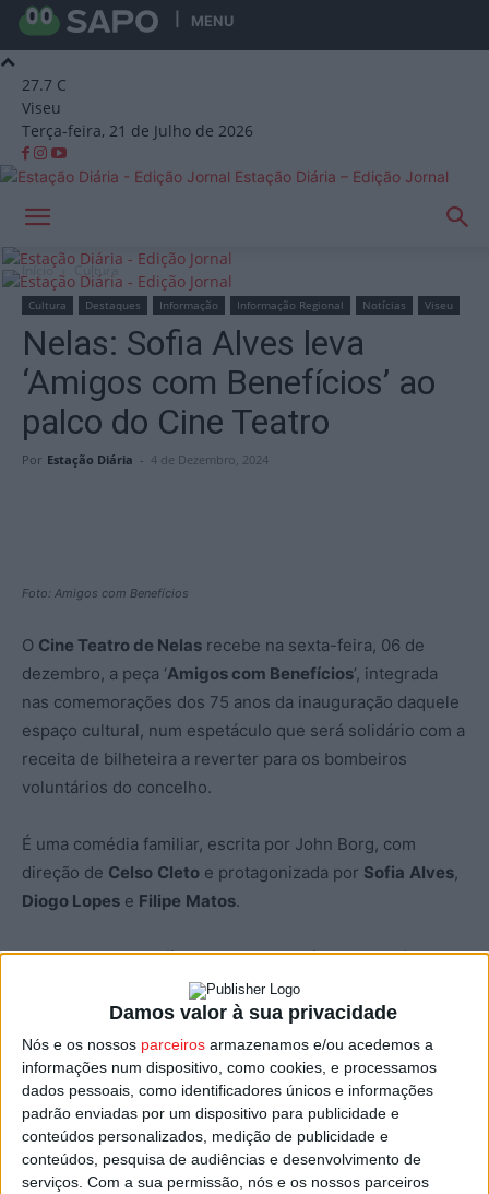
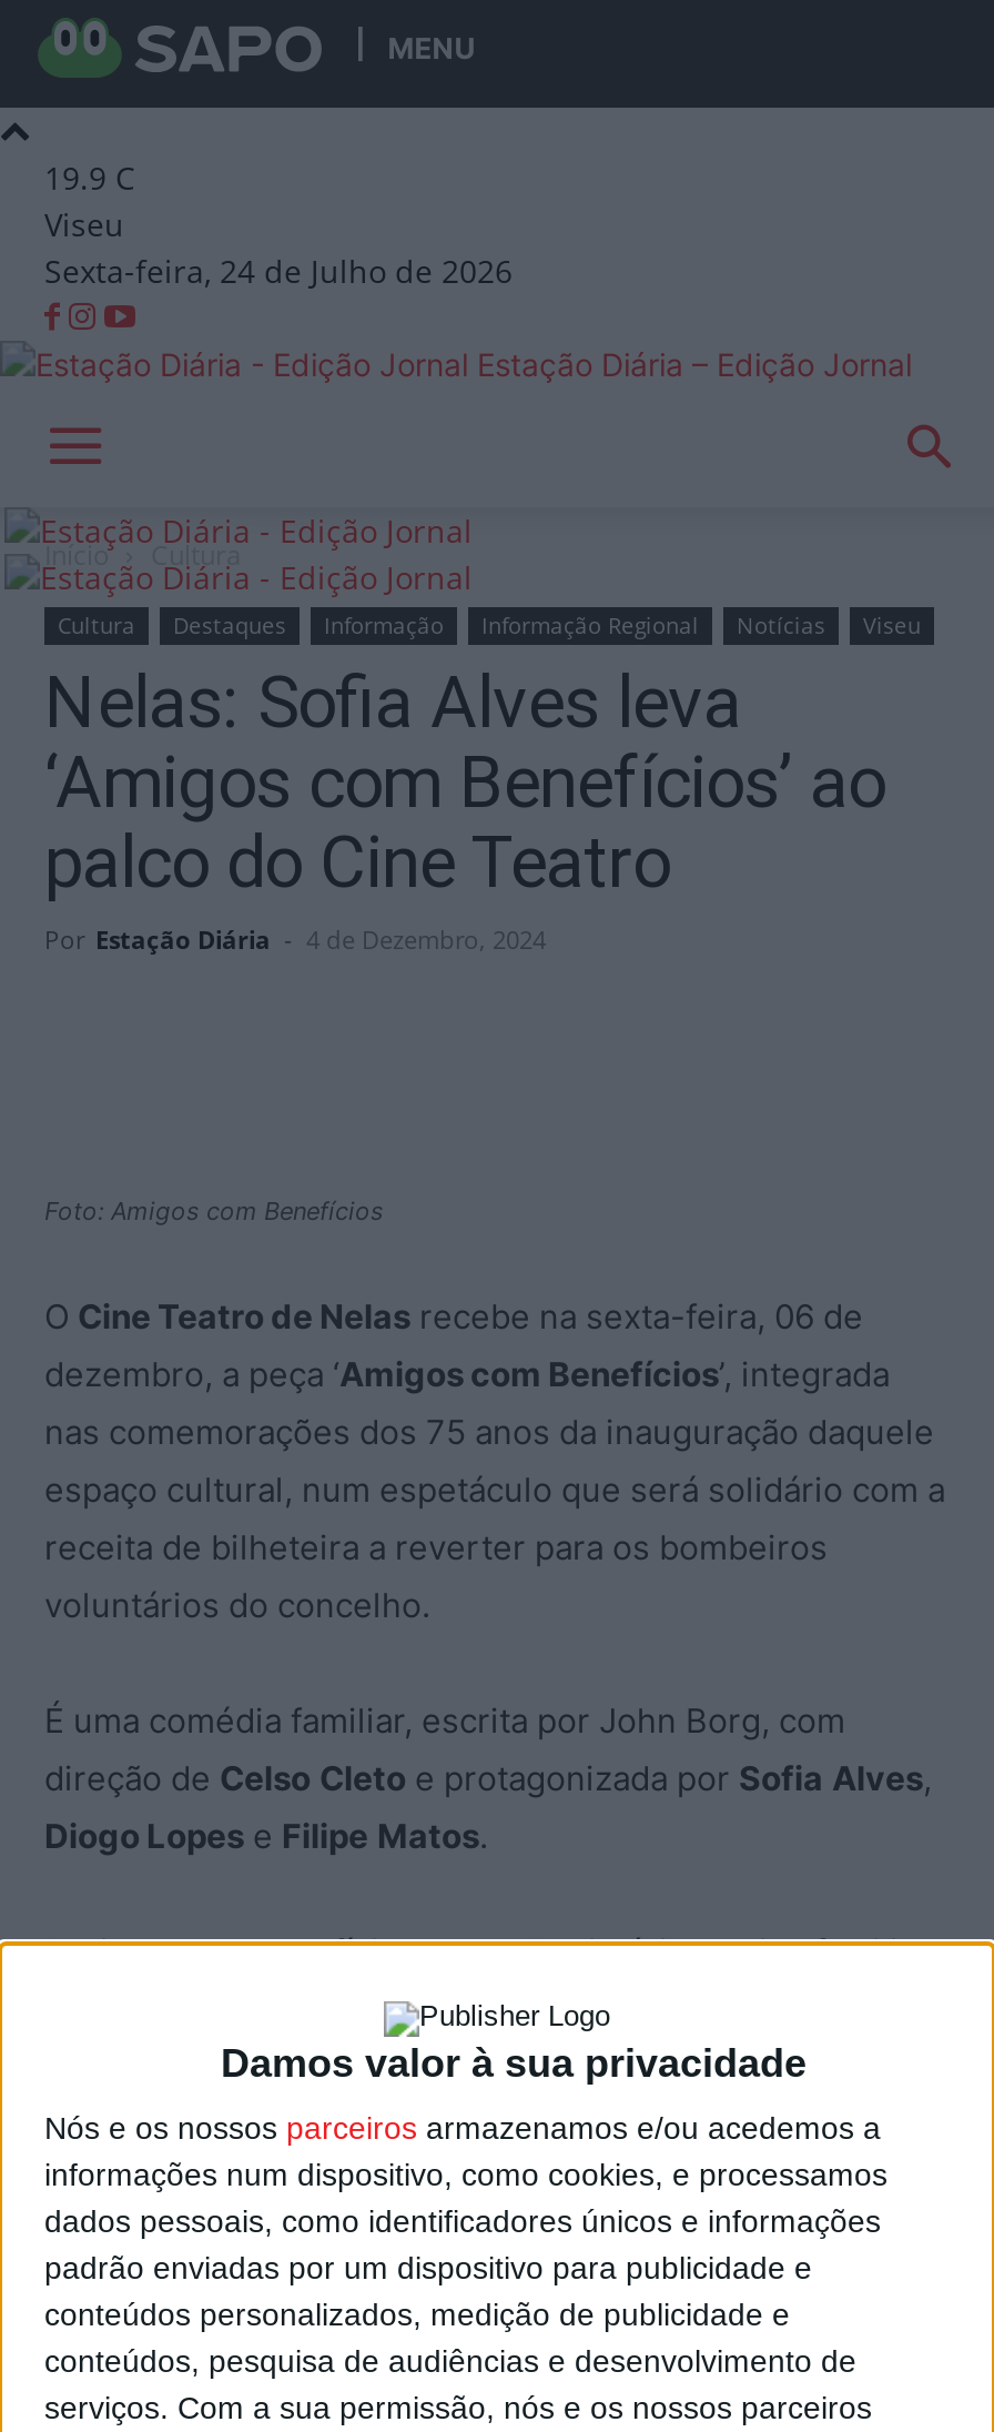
[22,74,67,95] 27.7 C -> [44,157,135,199] 19.9 C
[22,120,253,141] Terça-feira, 21 de Julho de 2026 -> [44,250,513,292] Sexta-feira, 24 de Julho de 2026

